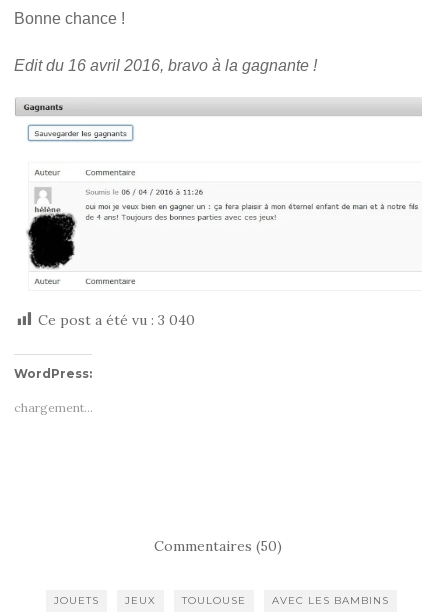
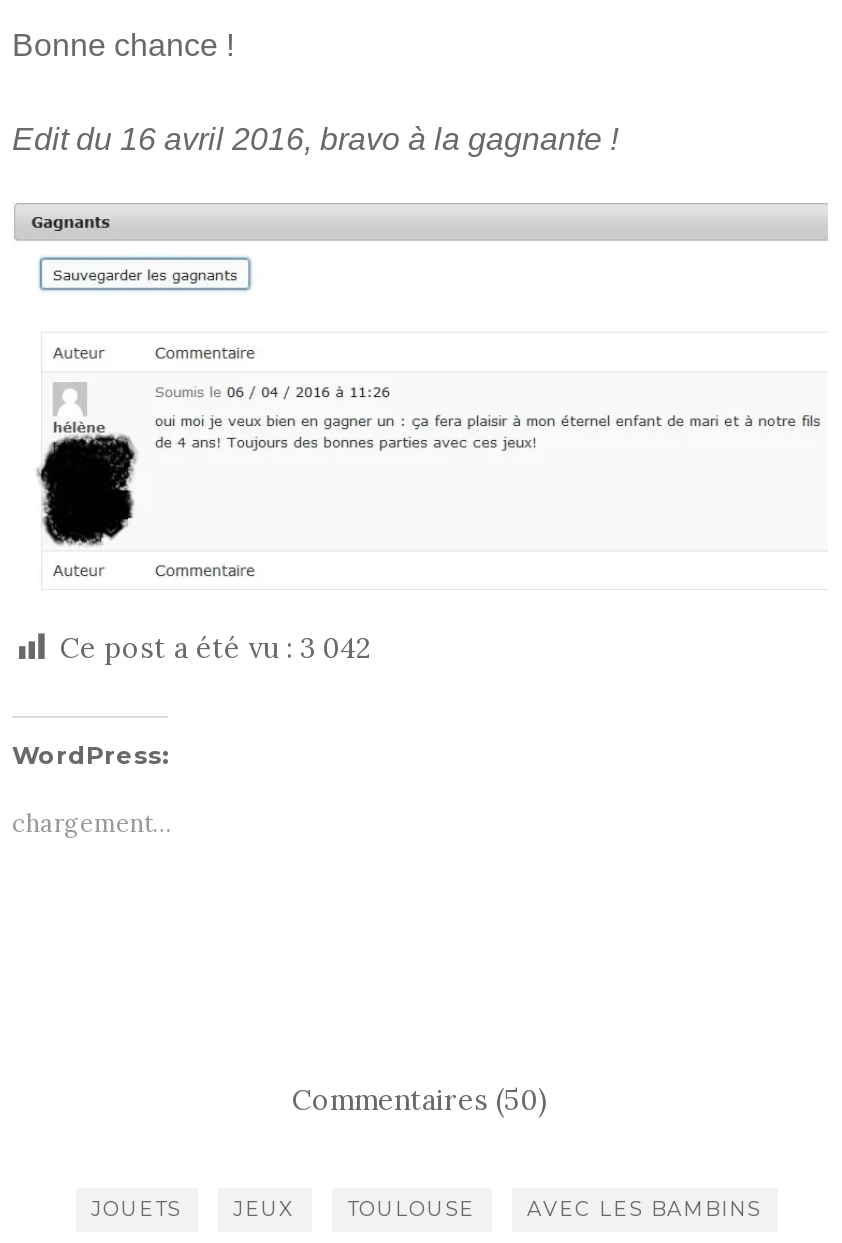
[38,311,195,329] Ce post a été vu : 3 040 -> [60,630,370,666] Ce post a été vu : 3 042

